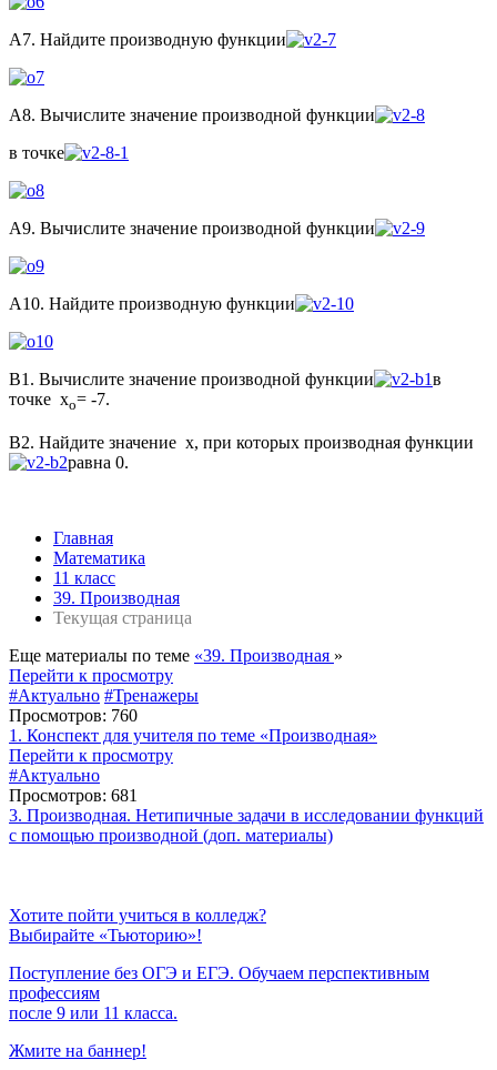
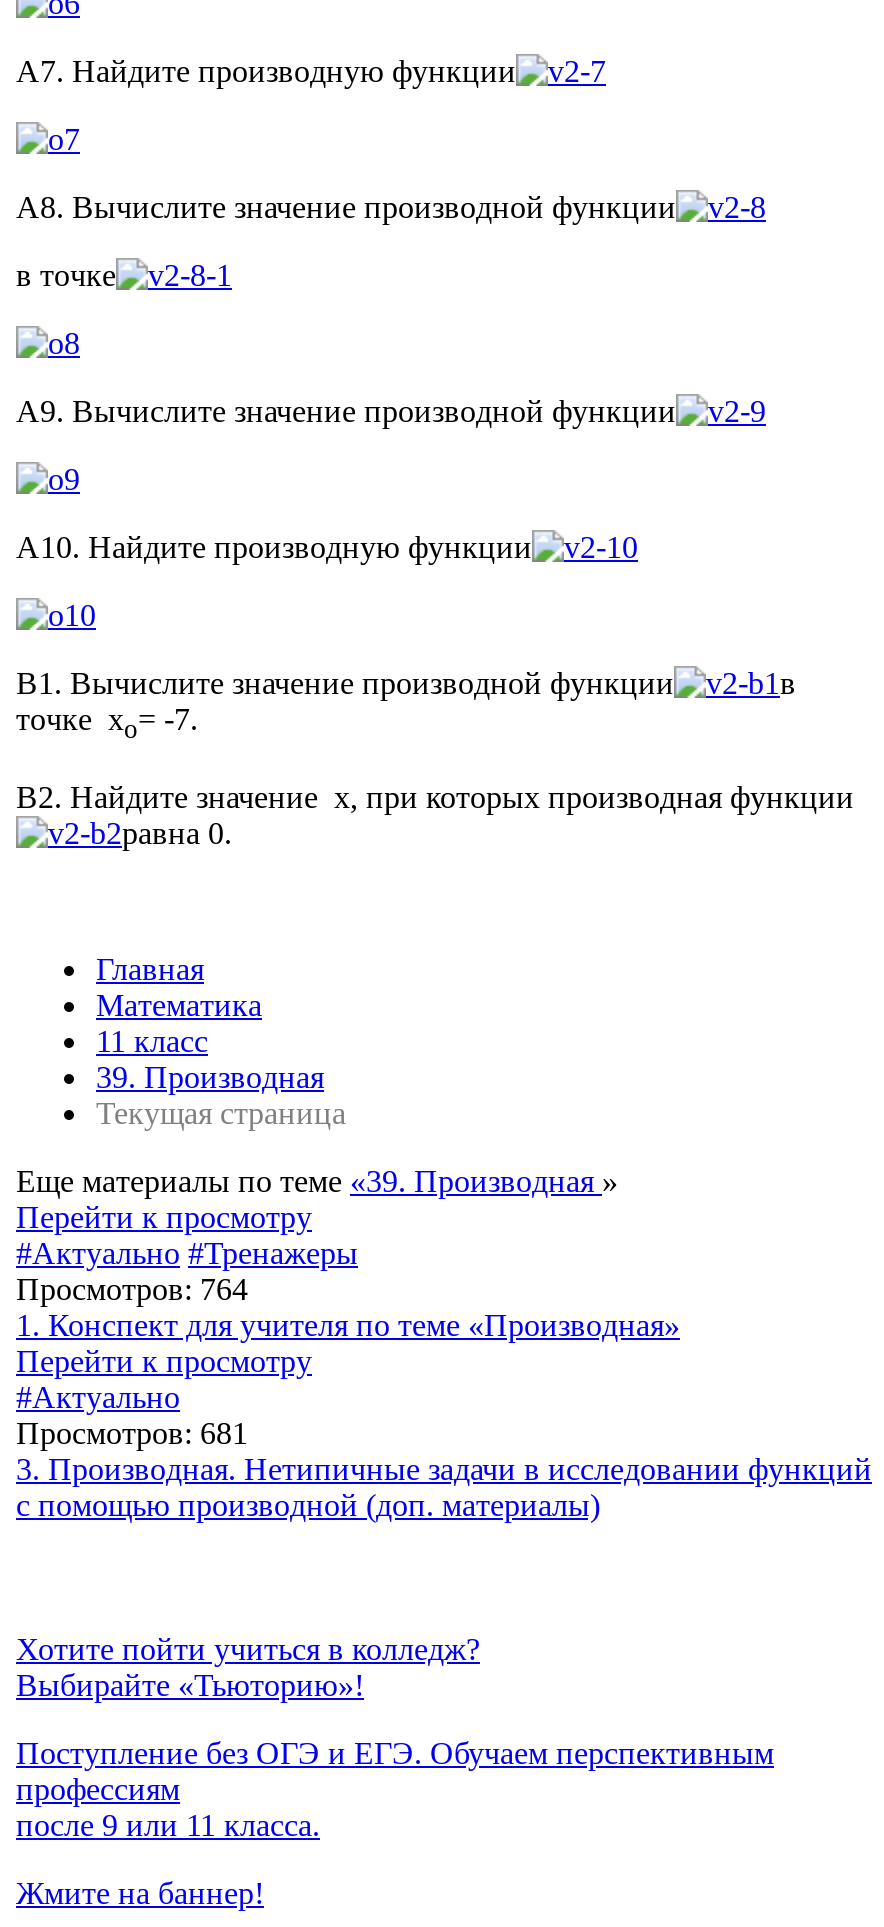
[9,706,138,724] Просмотров: 760 -> [16,1271,248,1305] Просмотров: 764

